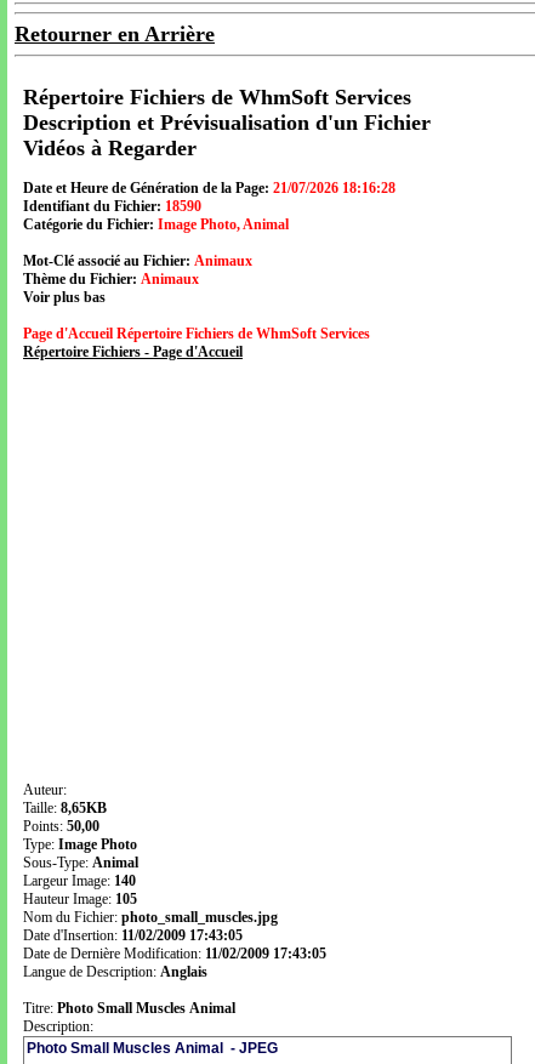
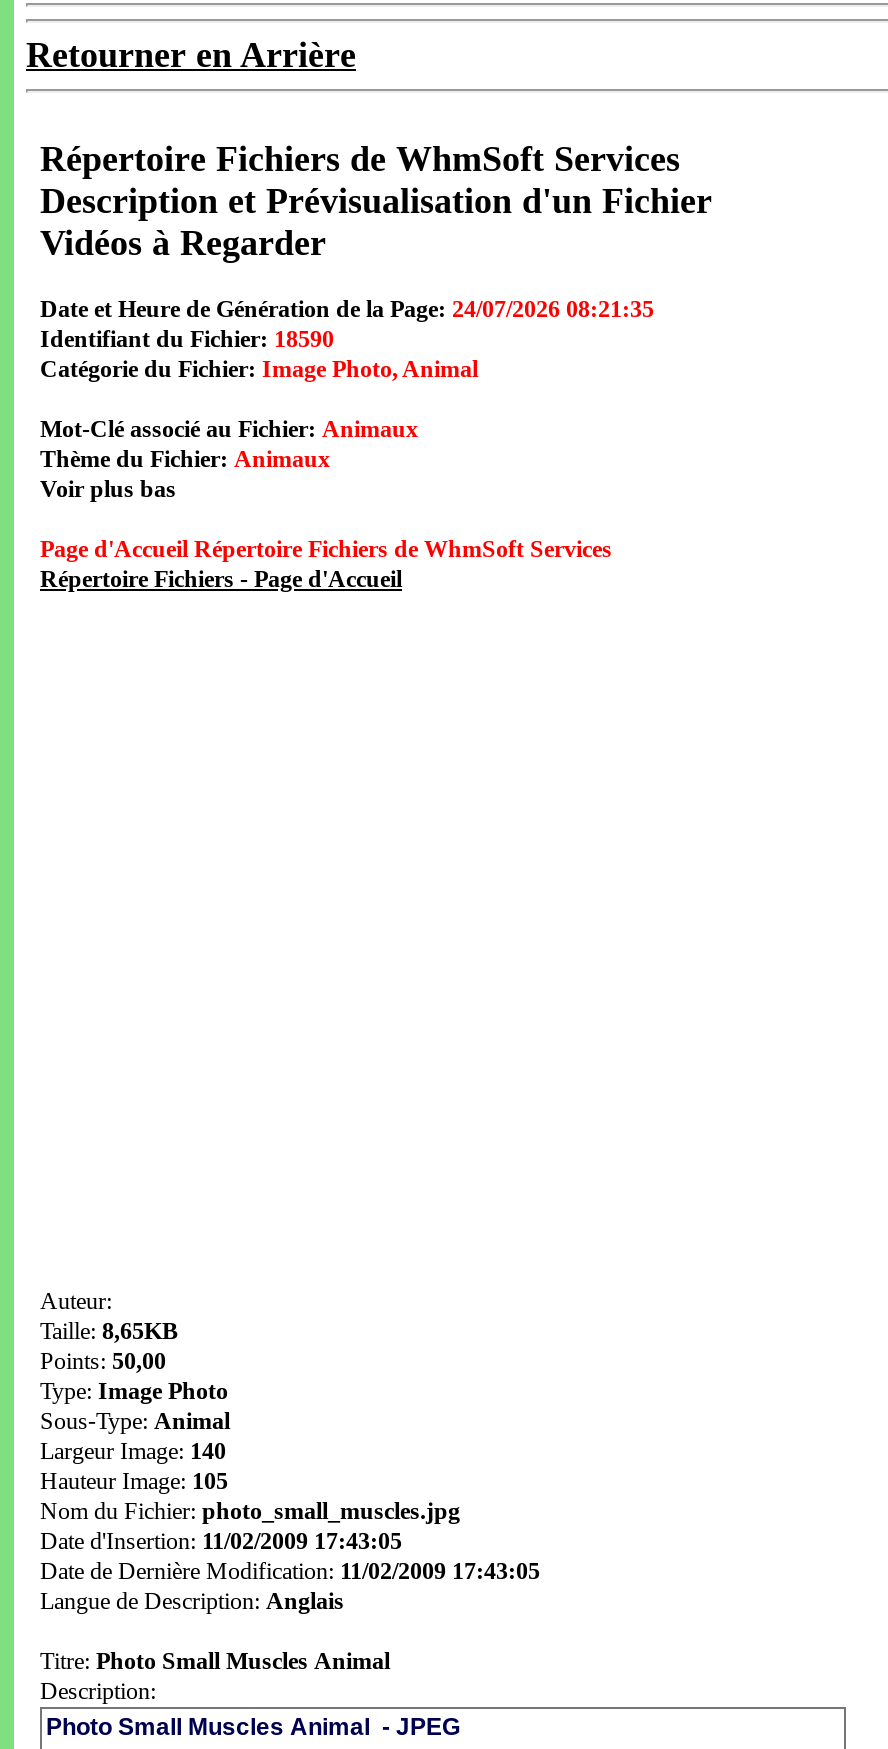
[23,180,395,197] Date et Heure de Génération de la Page: 21/07/2026 18:16:28 -> [40,295,654,323] Date et Heure de Génération de la Page: 24/07/2026 08:21:35

